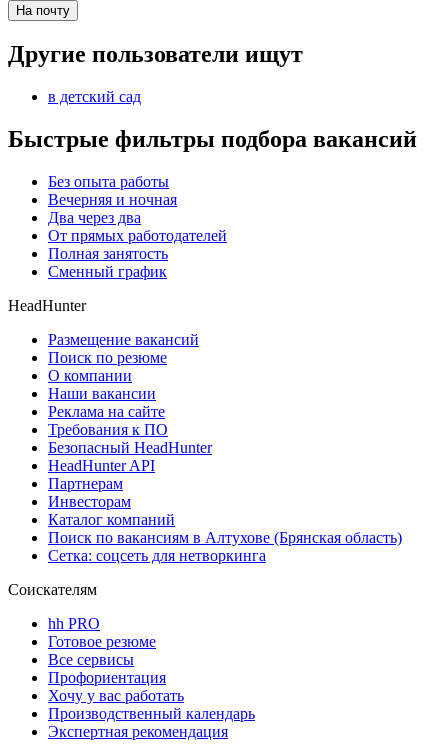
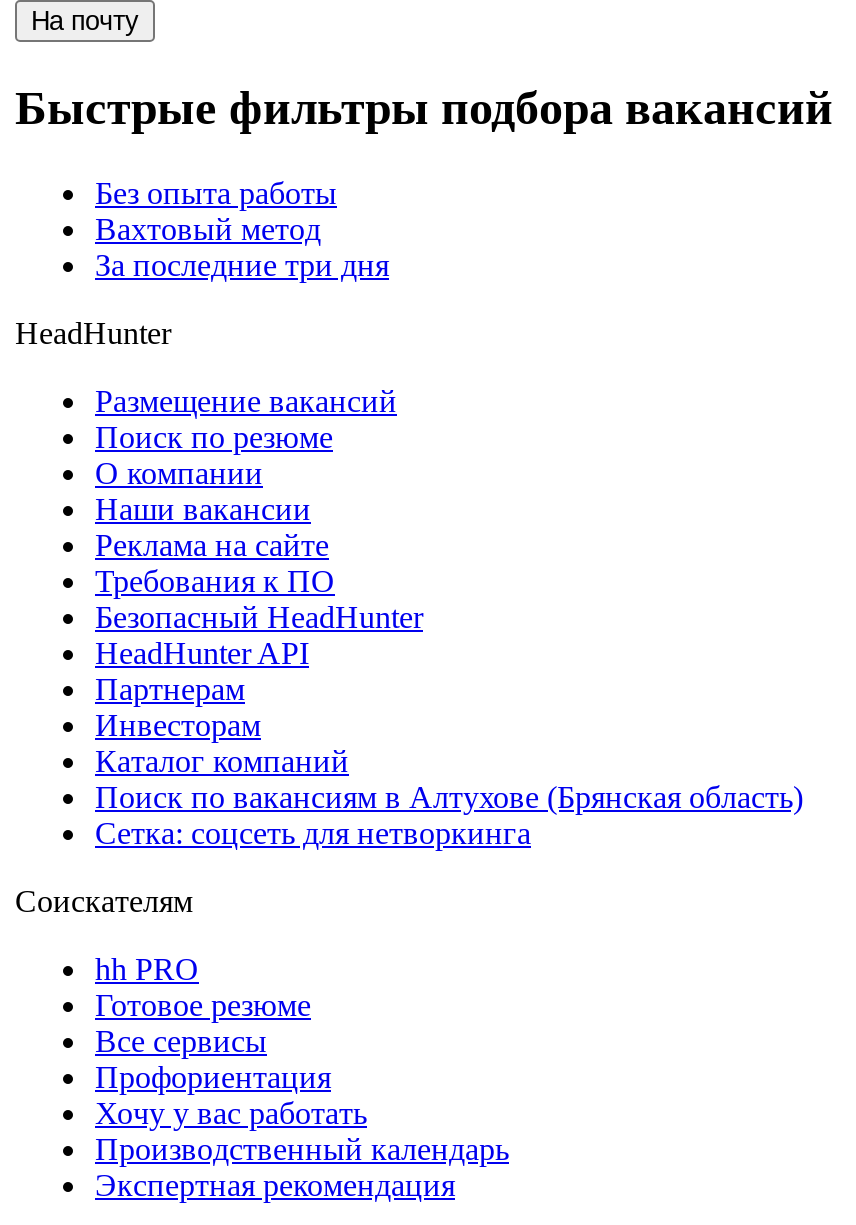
[8,41,303,105] Другие пользователи ищут | в детский сад -> none
[48,191,227,280] Вечерняя и ночная | Два через два | От прямых работодателей | Полная занятость | Сменный график -> [95,212,389,282] Вахтовый метод | За последние три дня

